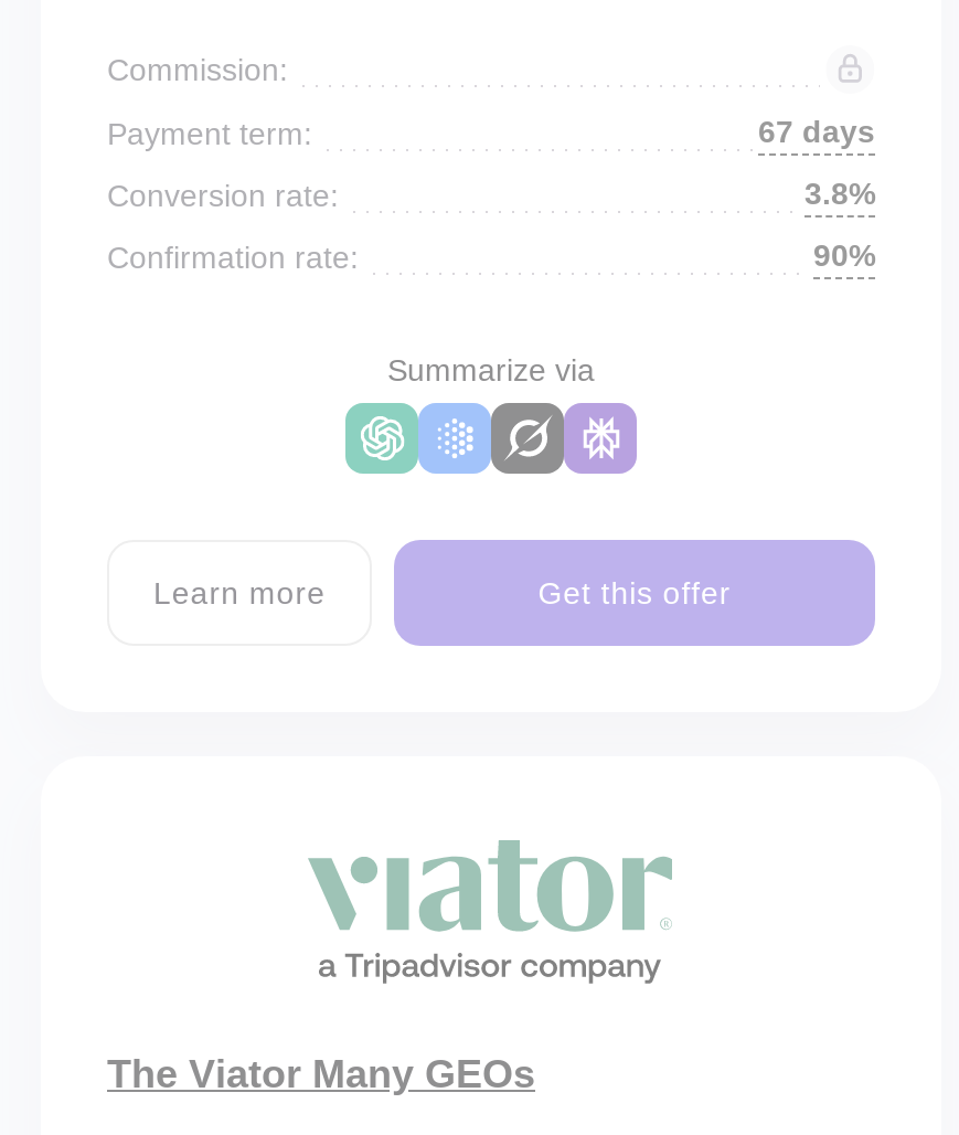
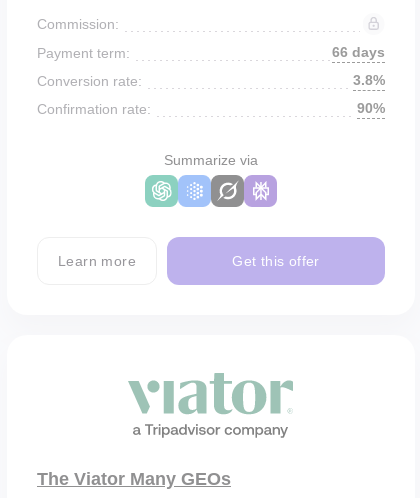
[758,114,875,149] 67 days -> [332,44,385,60] 66 days

